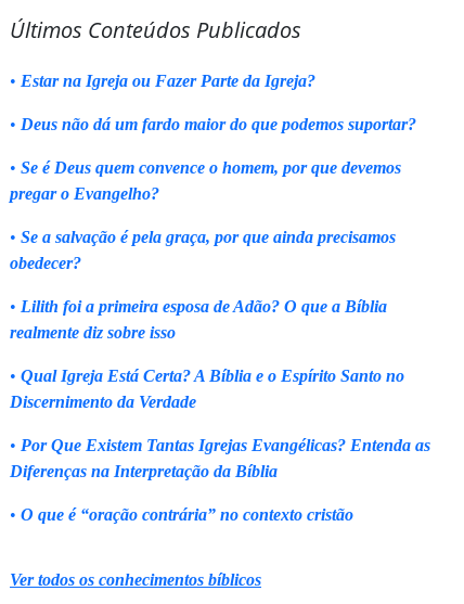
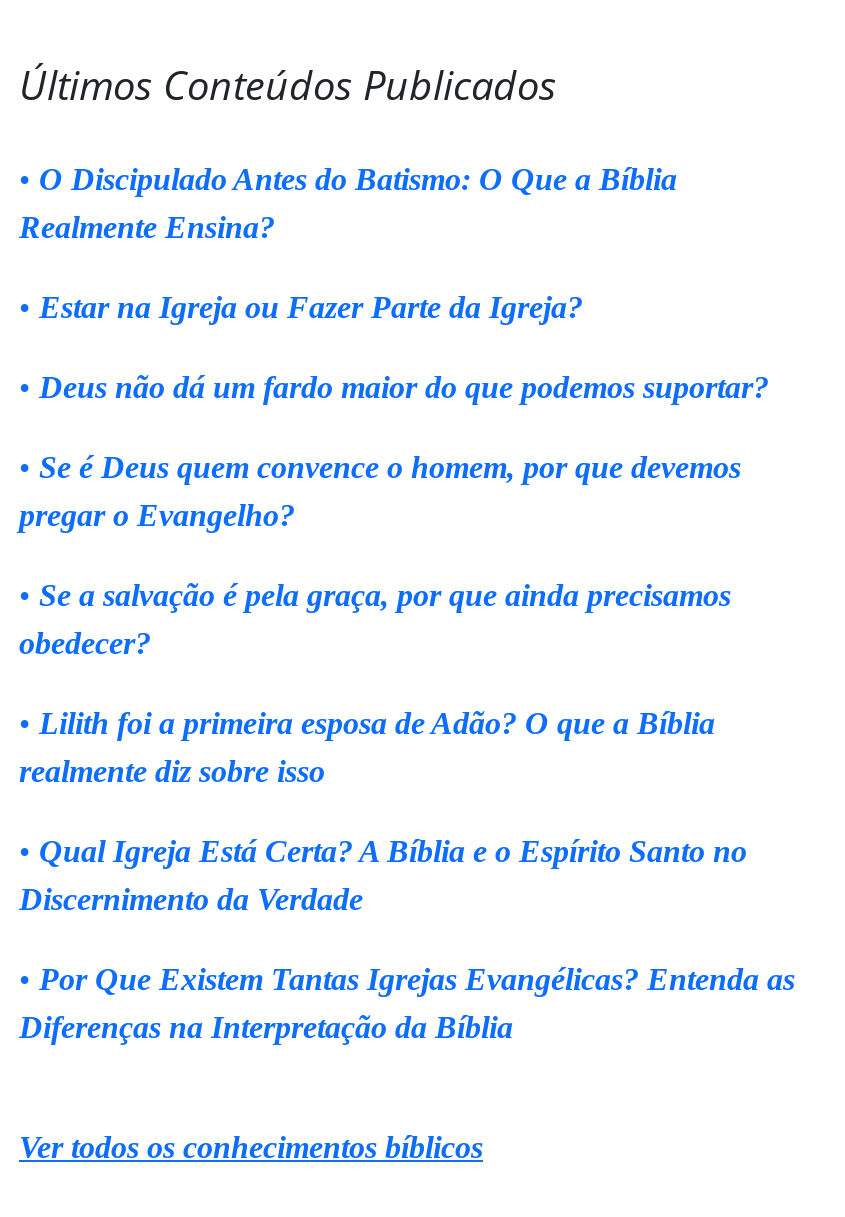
none -> [19,162,677,244] • O Discipulado Antes do Batismo: O Que a Bíblia | Realmente Ensina?
moved [10,71,430,480] -> [19,290,795,1044]: • Estar na Igreja ou Fazer Parte da Igreja? | • Deus não dá um fardo maior do que podemos suportar? | • Se é Deus quem convence o homem, por que devemos | ... | • Por Que Existem Tantas Igrejas Evangélicas? Entenda as | Diferenças na Interpretação da Bíblia
[10,505,353,524] • O que é “oração contrária” no contexto cristão -> none

